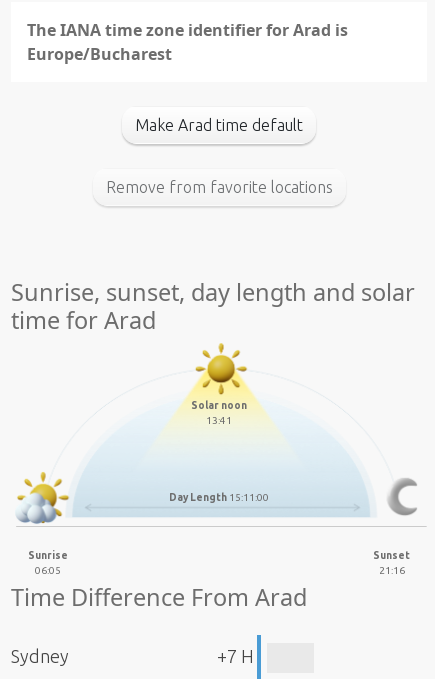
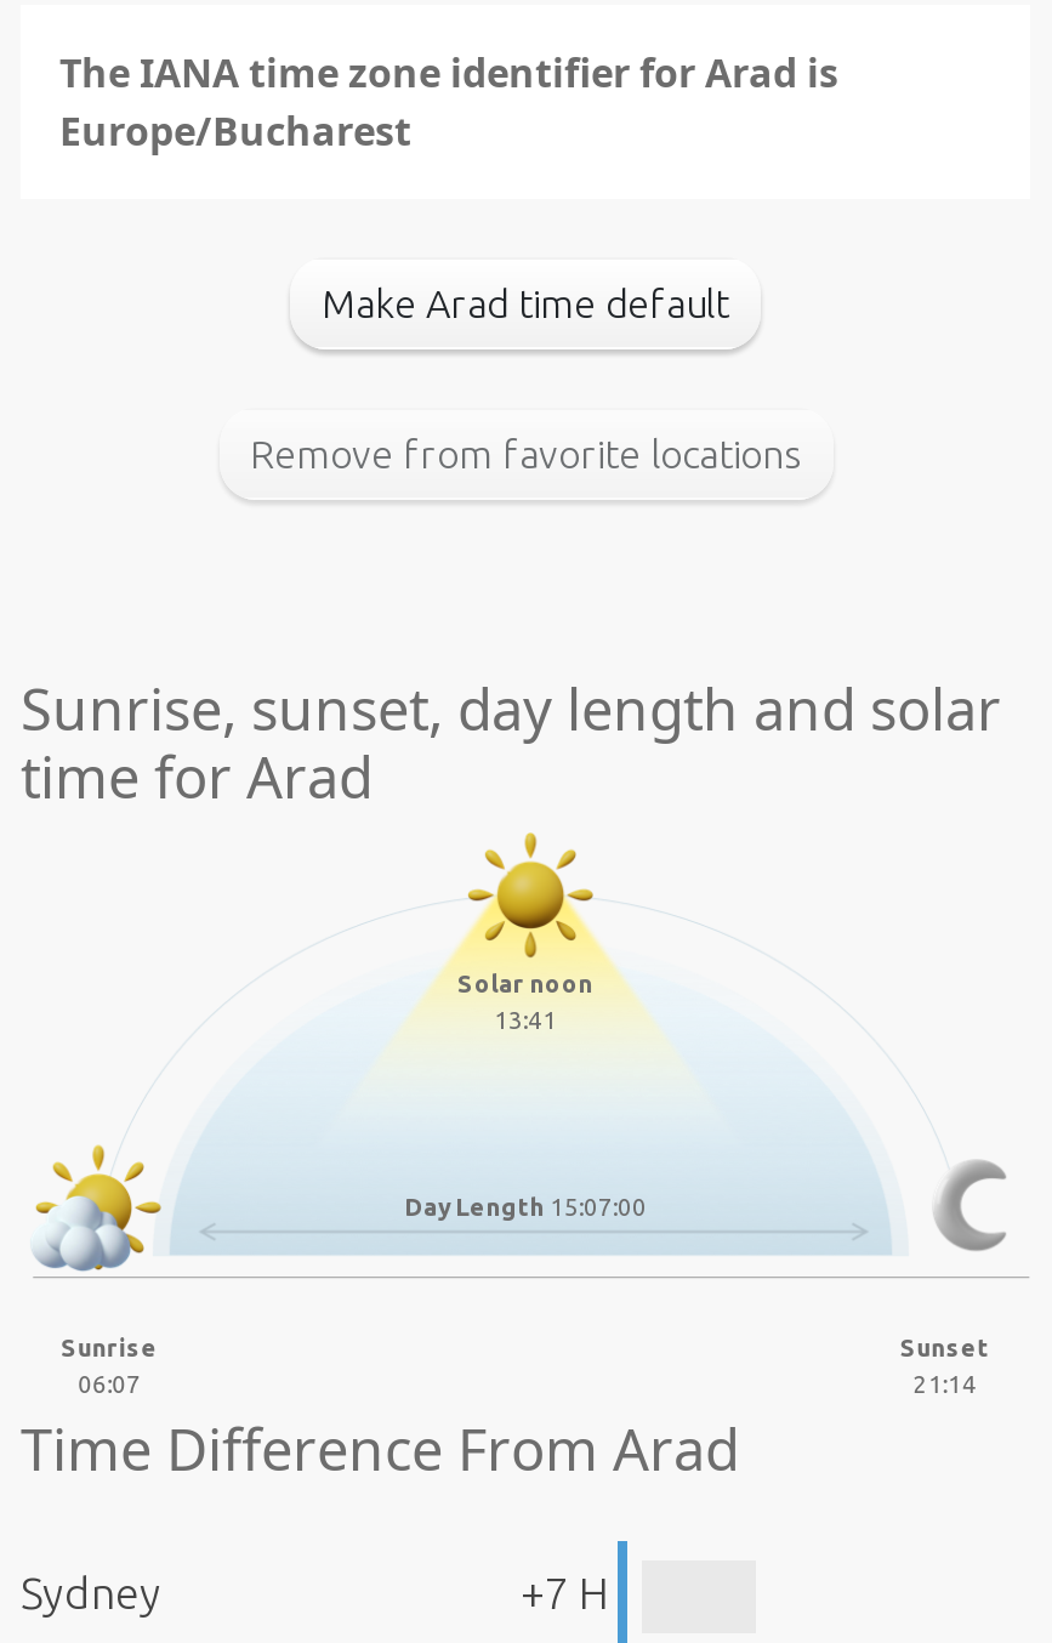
[169,492,269,503] Day Length 15:11:00 -> [404,1195,647,1221] Day Length 15:07:00
[35,565,61,576] 06:05 -> [78,1370,141,1397] 06:07
[379,565,405,576] 21:16 -> [913,1370,977,1397] 21:14

